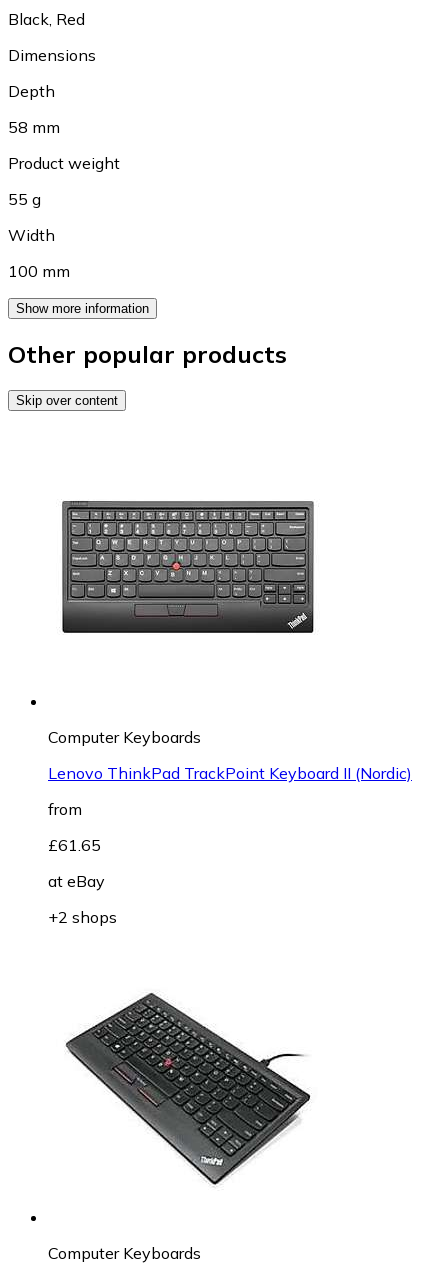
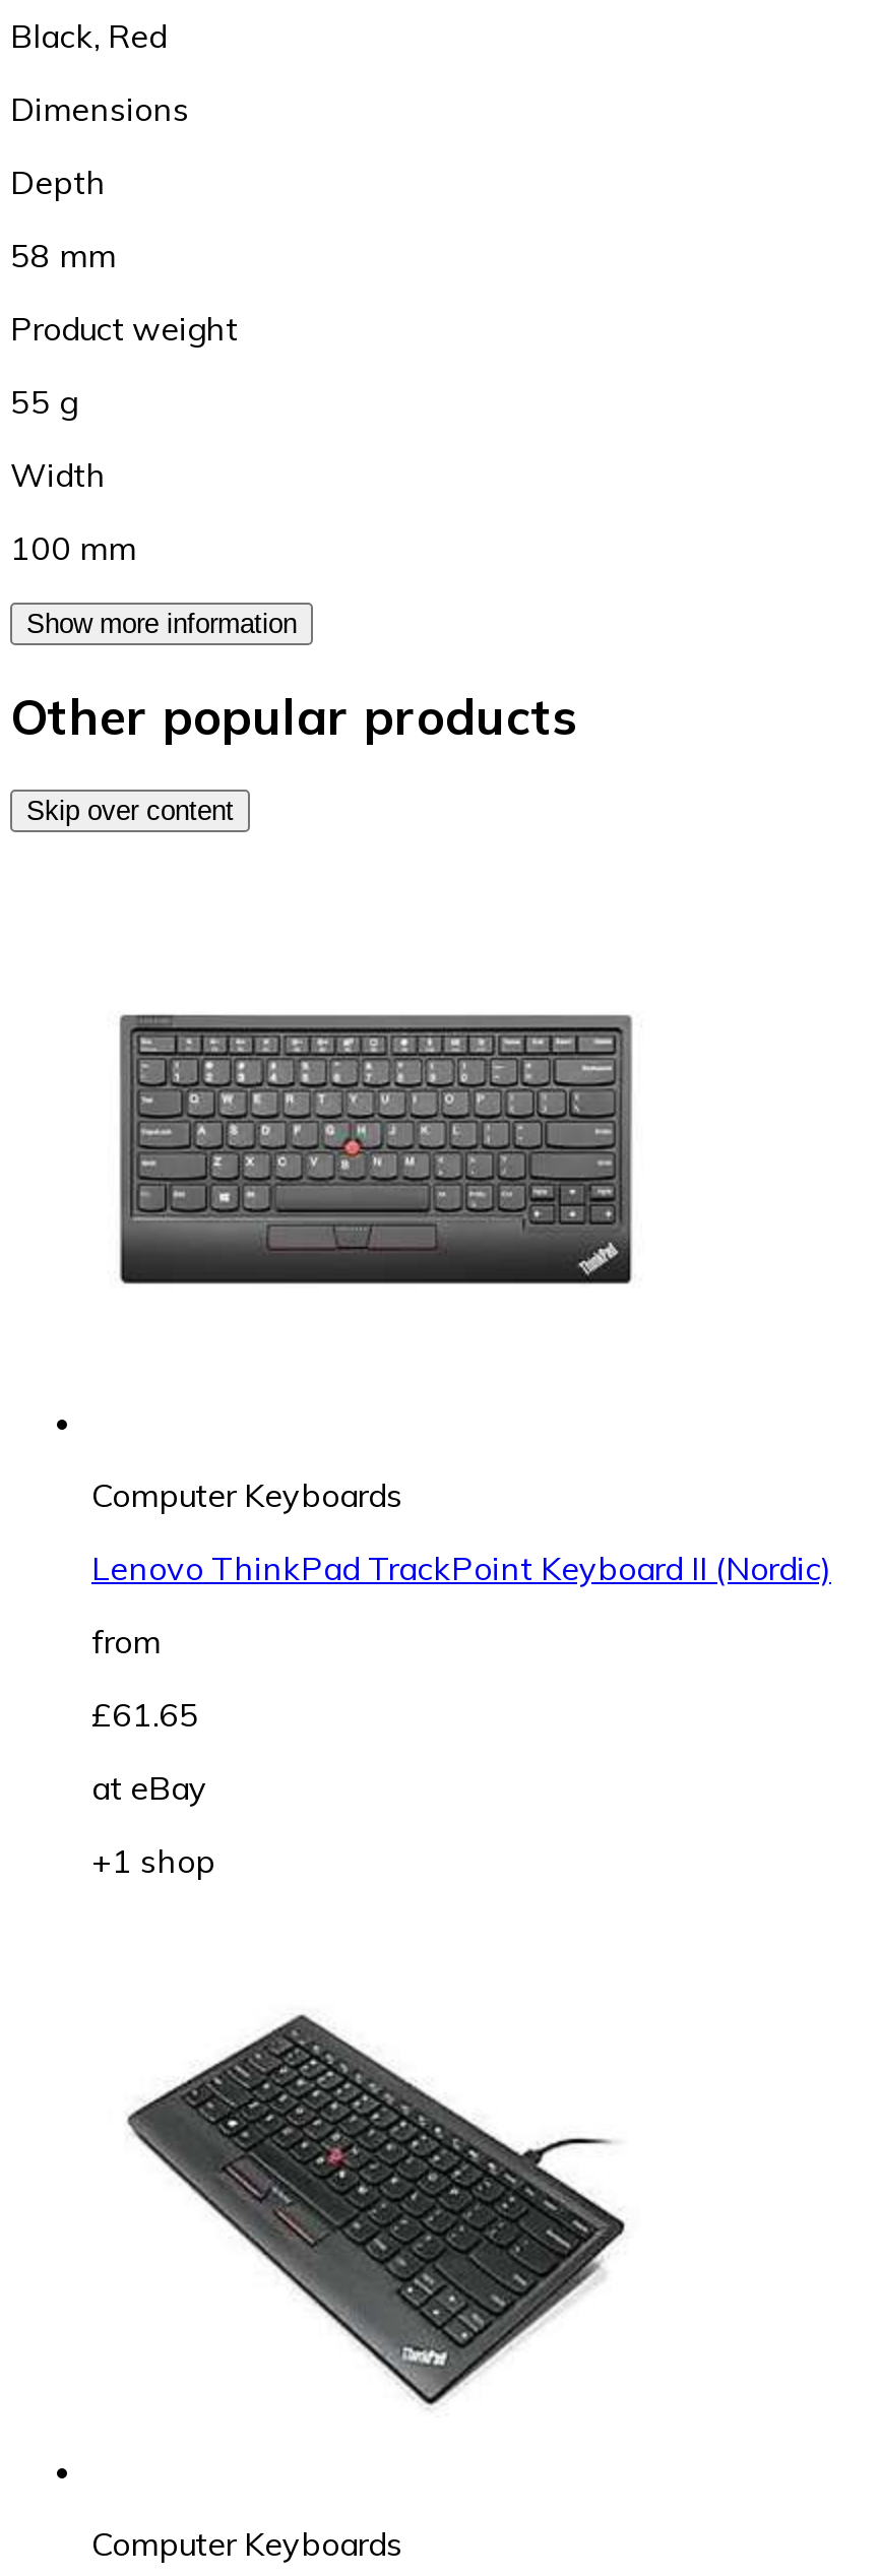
[48,907,117,927] +2 shops -> [91,1840,215,1881] +1 shop

